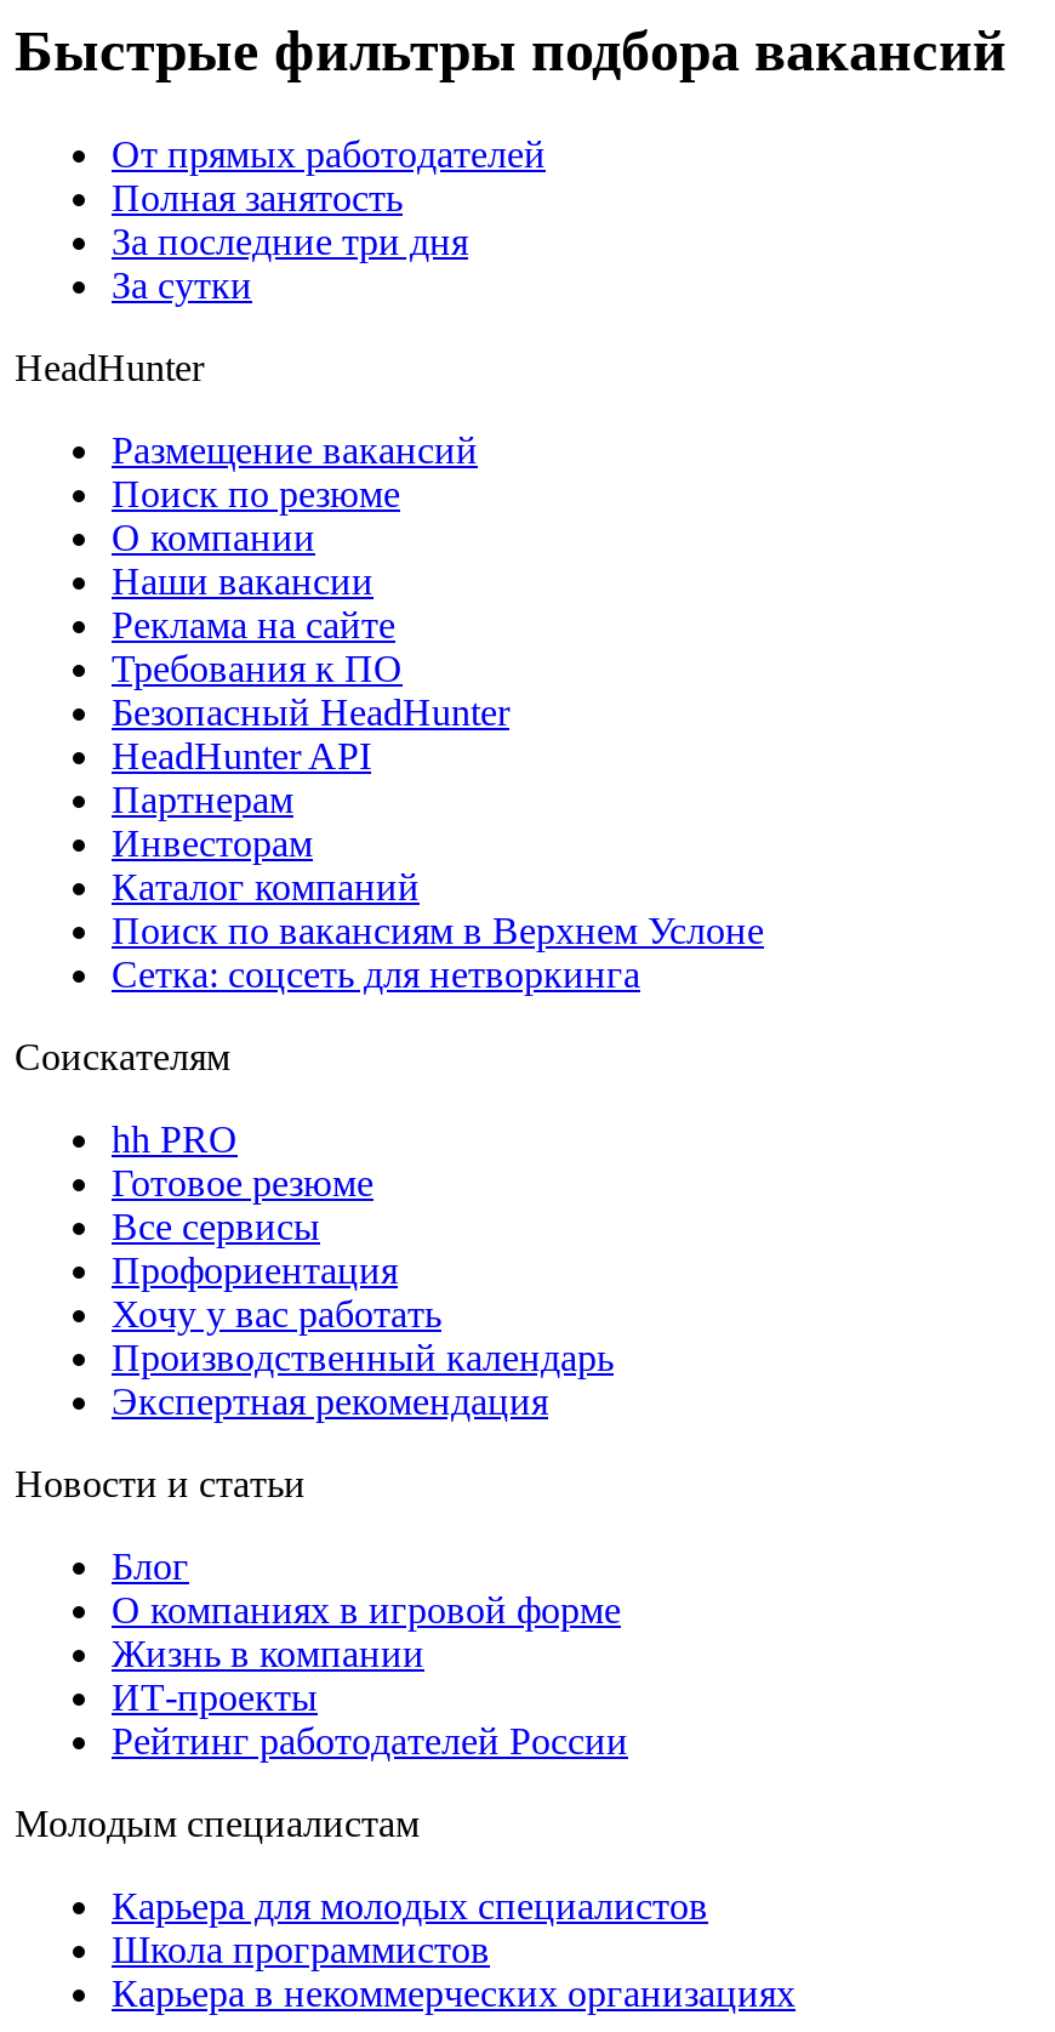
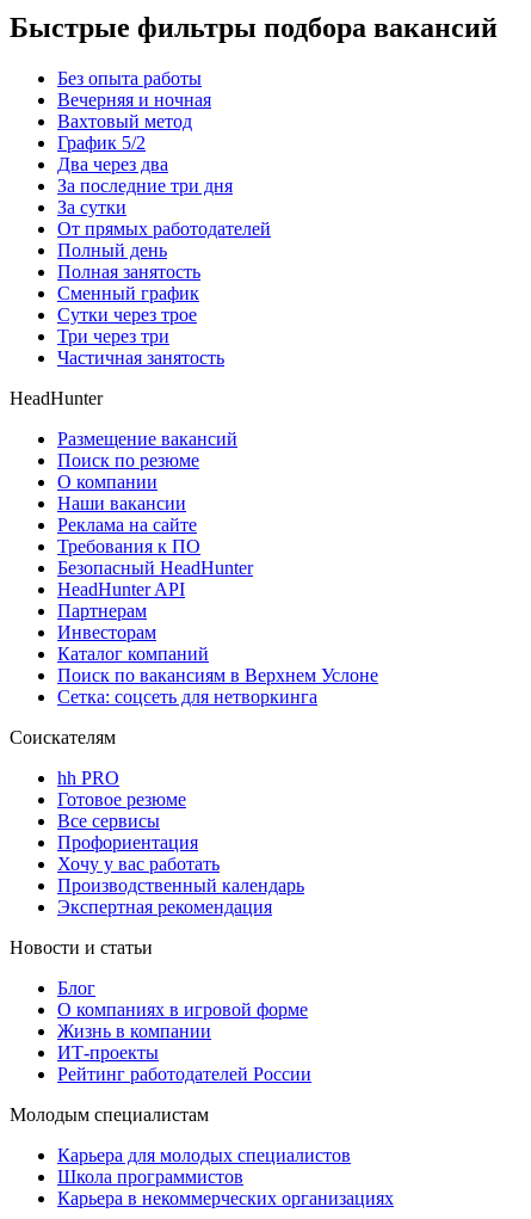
none -> [57,68,211,174] Без опыта работы | Вечерняя и ночная | Вахтовый метод | График 5/2 | Два через два
moved [112,133,546,174] -> [57,218,271,239]: От прямых работодателей
moved [112,177,403,218] -> [57,261,200,282]: Полная занятость
none -> [57,240,224,368] Полный день | Сменный график | Сутки через трое | Три через три | Частичная занятость

